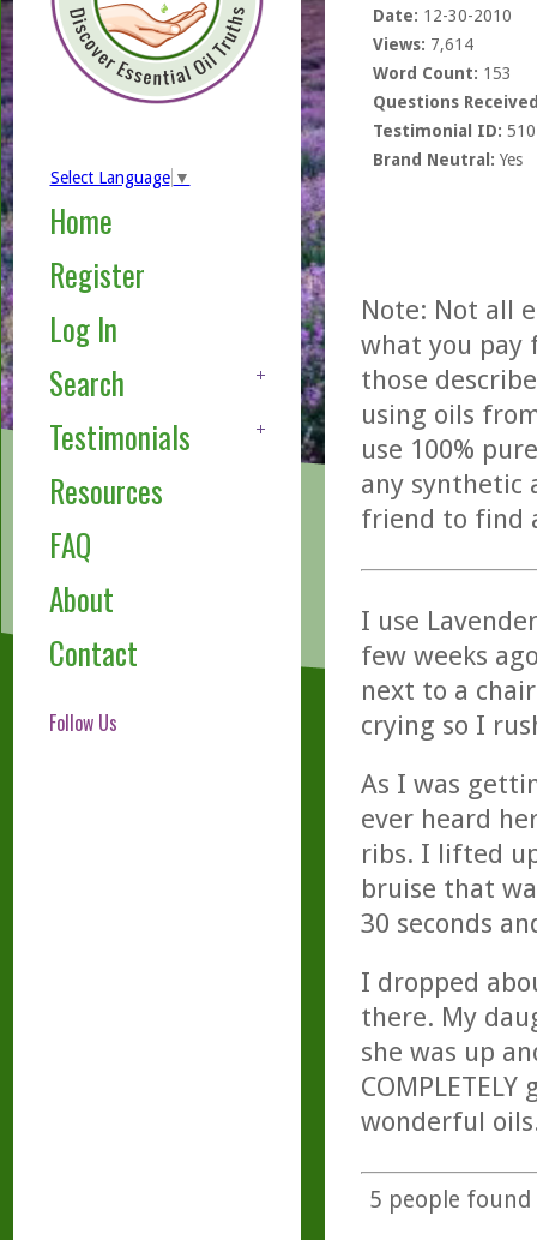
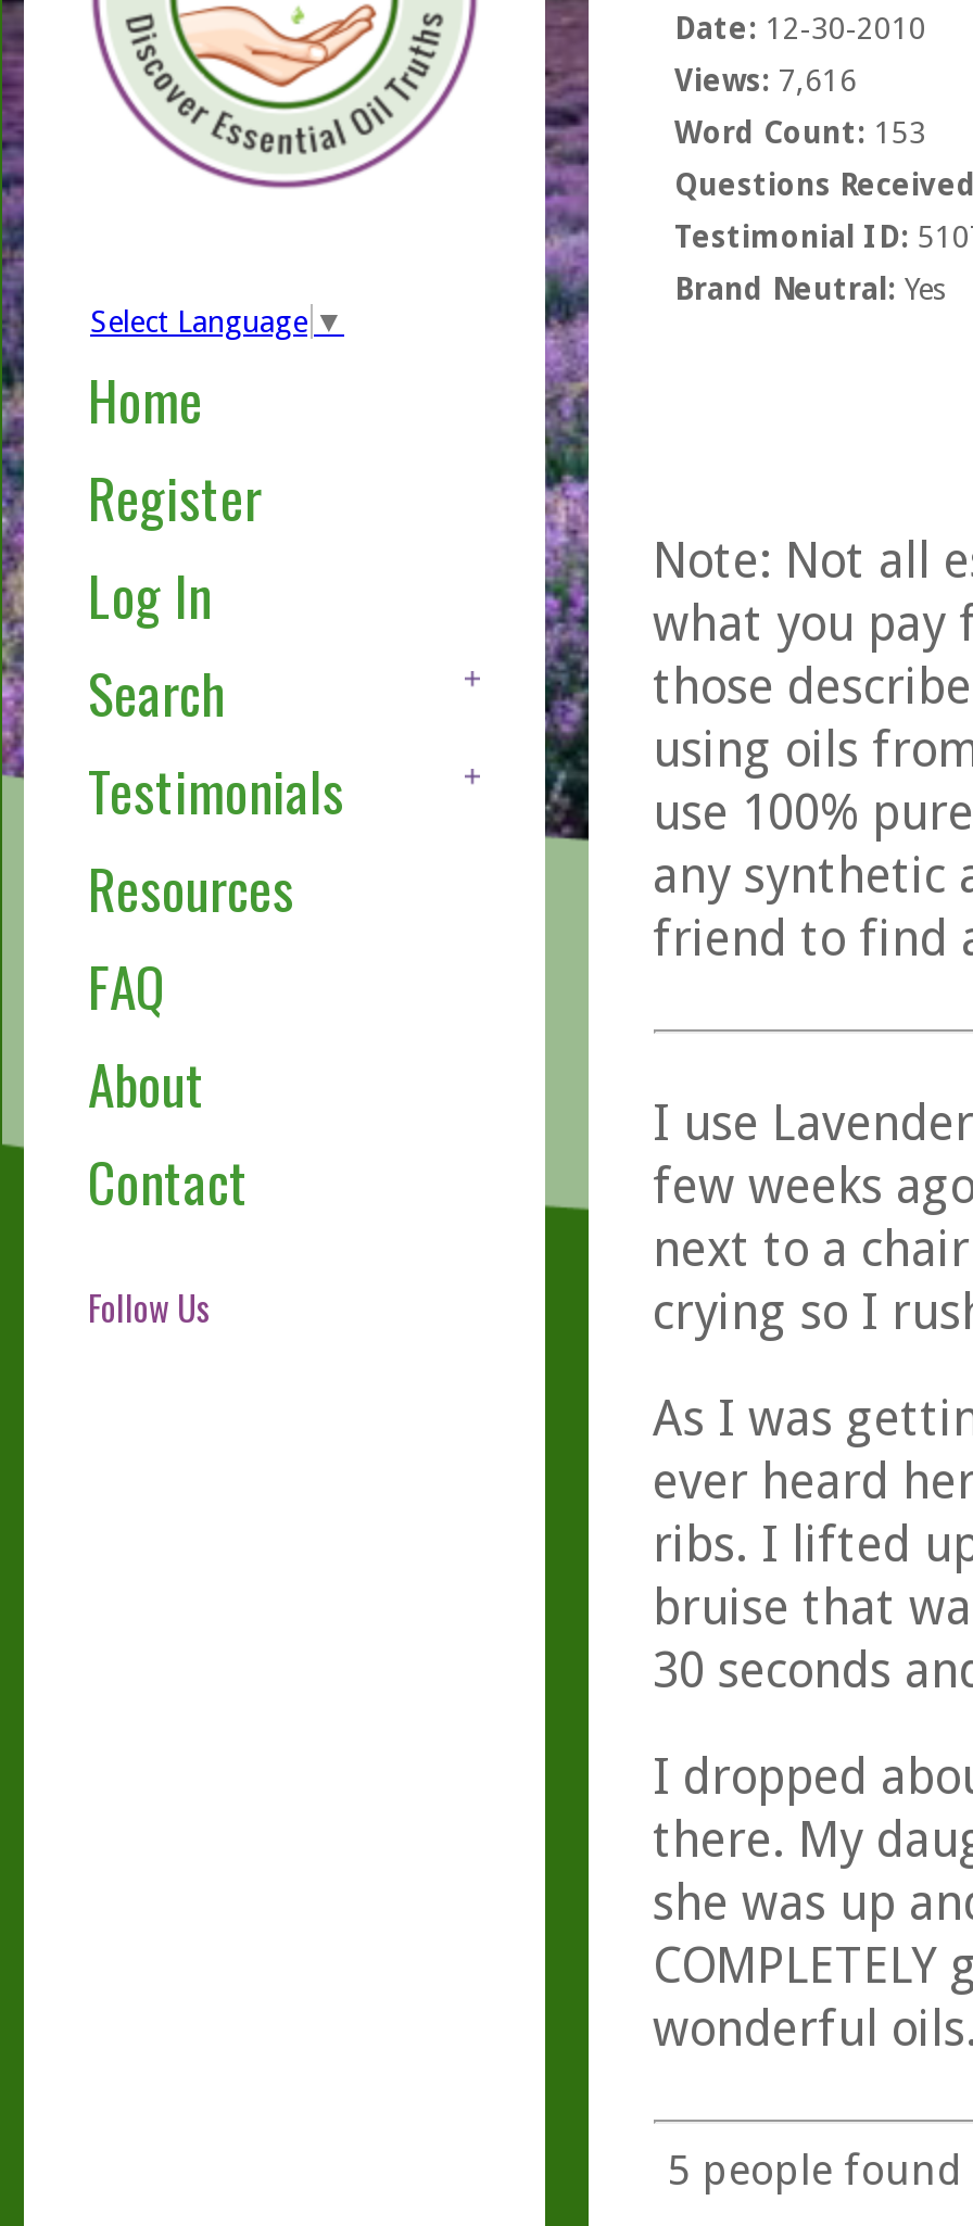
[372,35,473,54] Views: 7,614 -> [674,63,857,98] Views: 7,616

